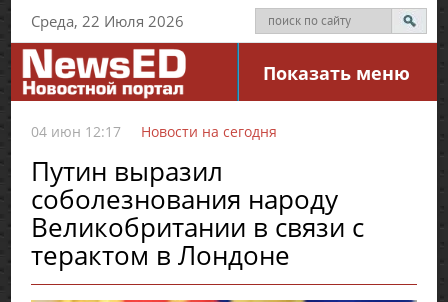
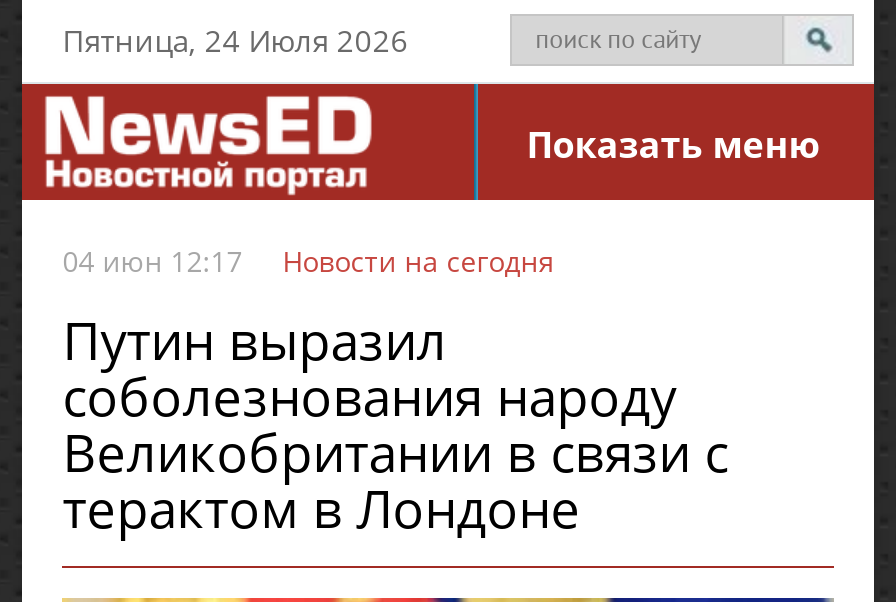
[31,11,184,31] Среда, 22 Июля 2026 -> [62,20,408,60] Пятница, 24 Июля 2026

